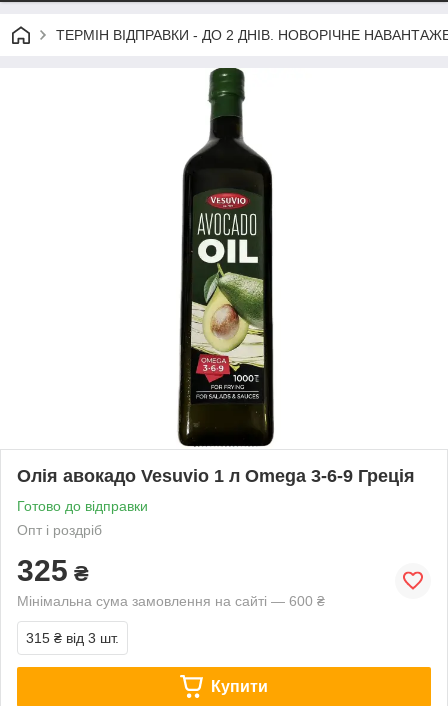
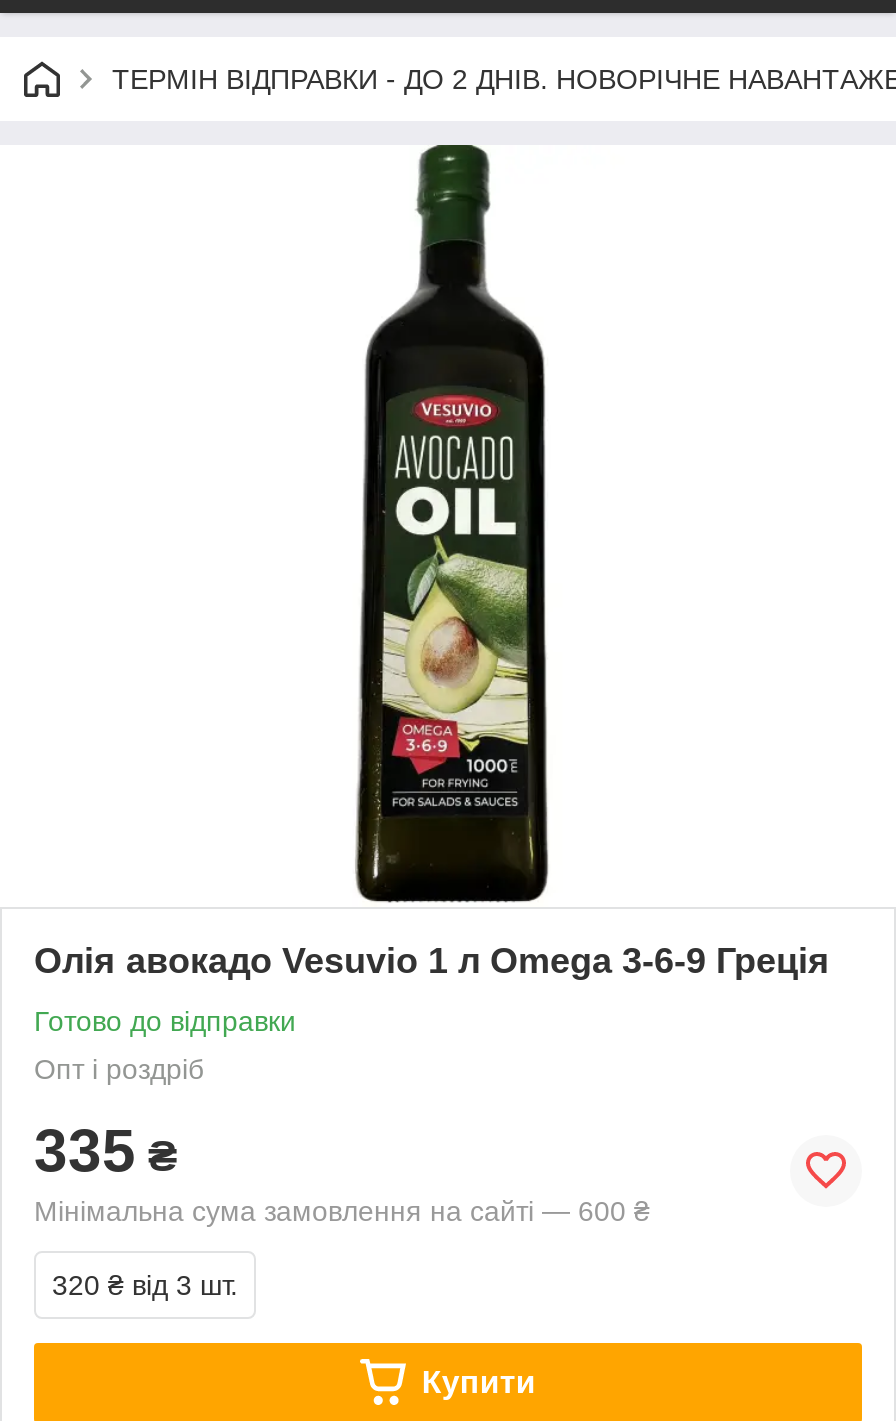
[17,554,89,587] 325 ₴ -> [34,1117,178,1183] 335 ₴
[26,630,119,646] 315 ₴ від 3 шт. -> [52,1269,238,1301] 320 ₴ від 3 шт.

